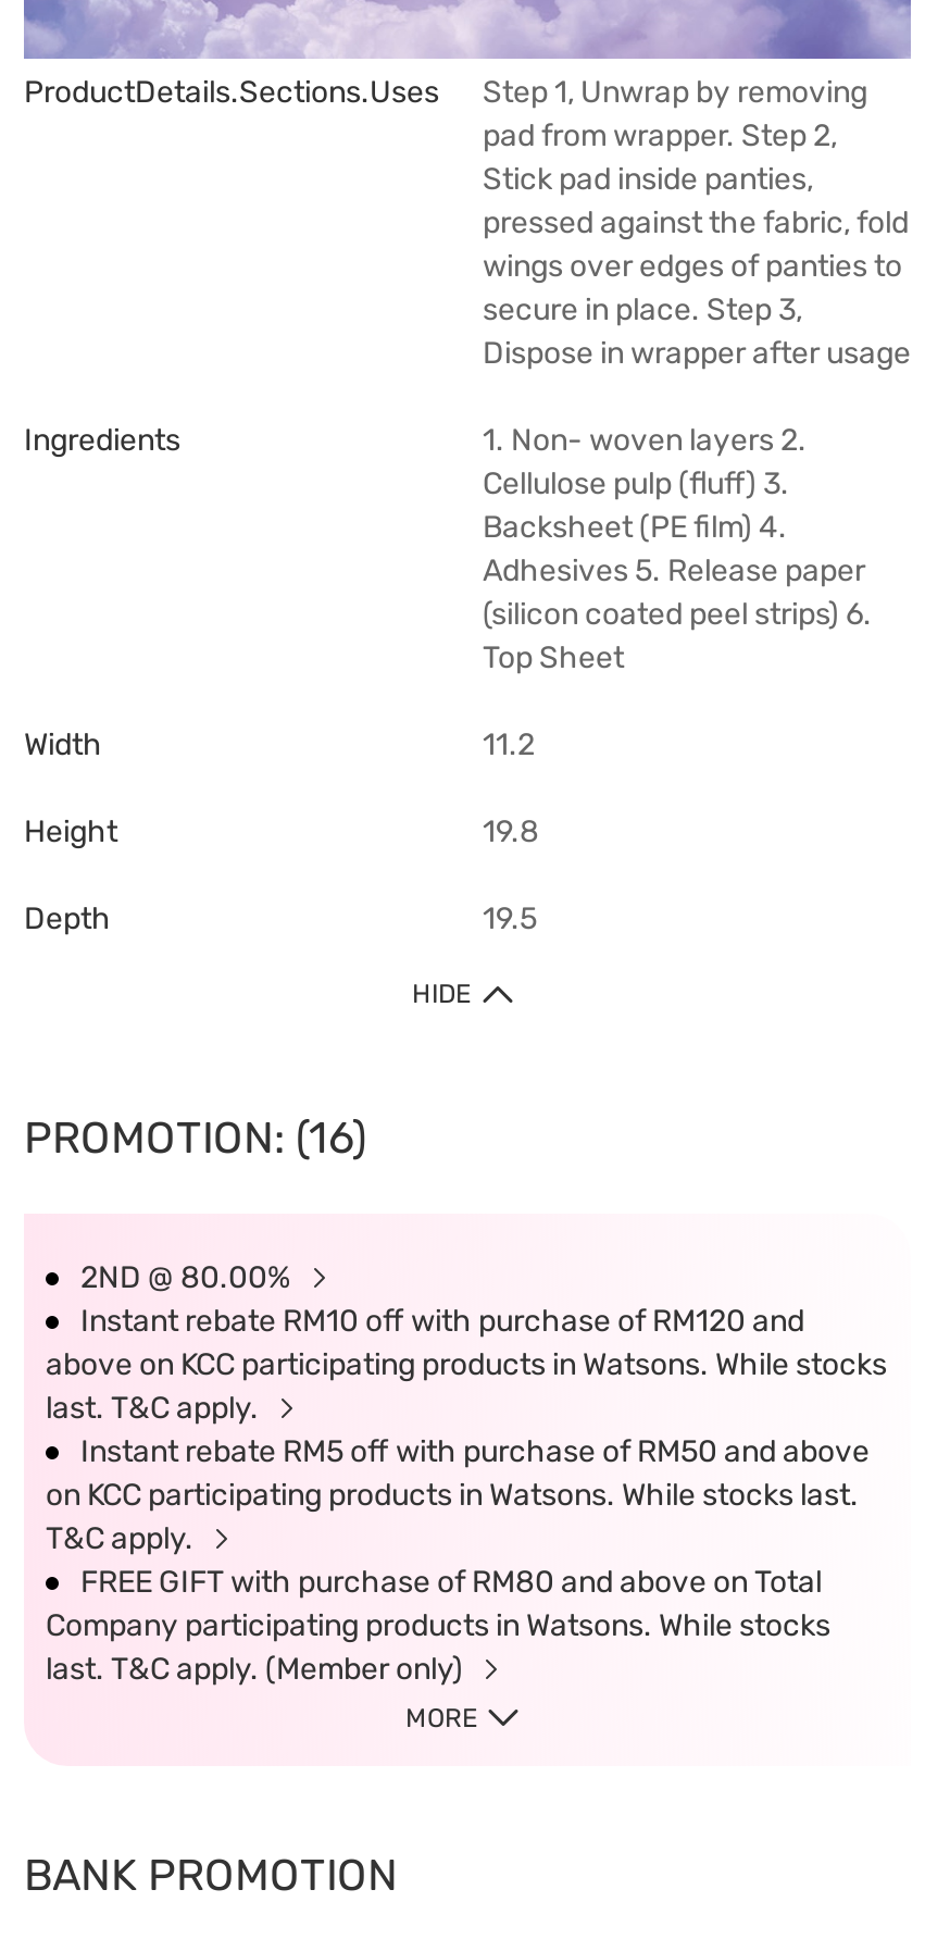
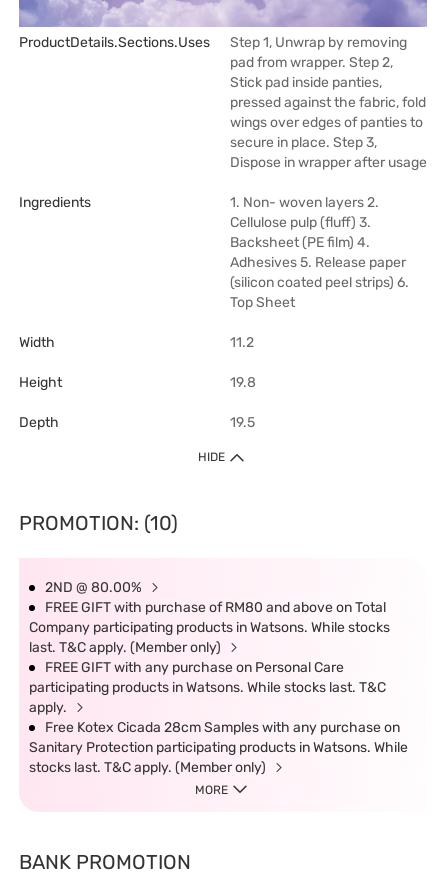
[24,1111,367,1163] PROMOTION: (16) -> [19,511,178,535] PROMOTION: (10)
[46,1303,887,1557] Instant rebate RM10 off with purchase of RM120 and | above on KCC participating products in Watsons. While stocks | last. T&C apply. | Instant rebate RM5 off with purchase of RM50 and above | on KCC participating products in Watsons. While stocks last. | T&C apply. -> none
moved [46,1564,830,1688] -> [29,599,390,656]: FREE GIFT with purchase of RM80 and above on Total | Company participating products in Watsons. While stocks | last. T&C apply. (Member only)
none -> [29,659,408,776] FREE GIFT with any purchase on Personal Care | participating products in Watsons. While stocks last. T&C | apply. | Free Kotex Cicada 28cm Samples with any purchase on | Sanitary Protection participating products in Watsons. While | stocks last. T&C apply. (Member only)

